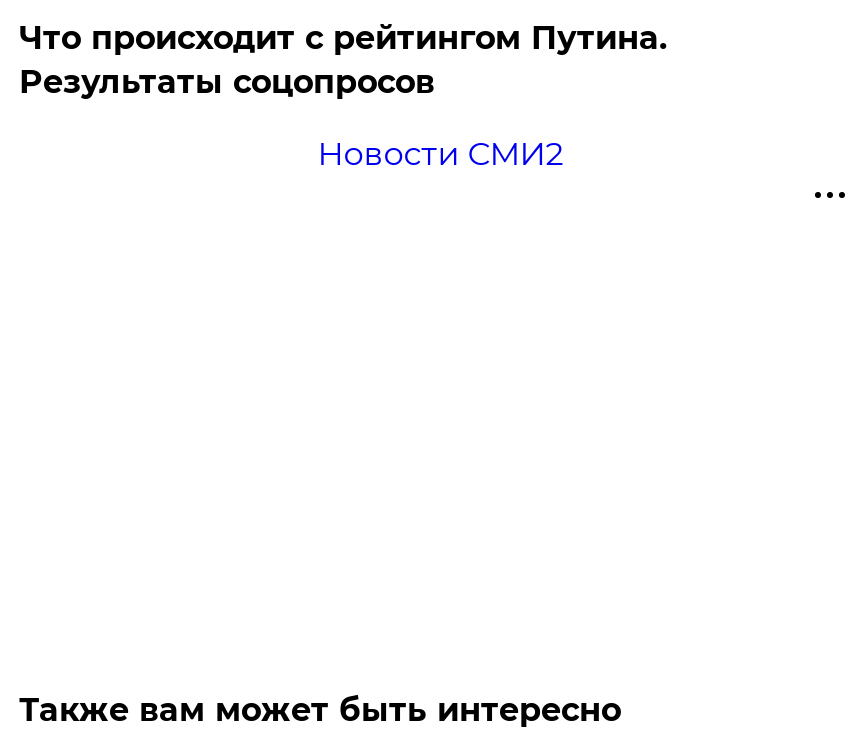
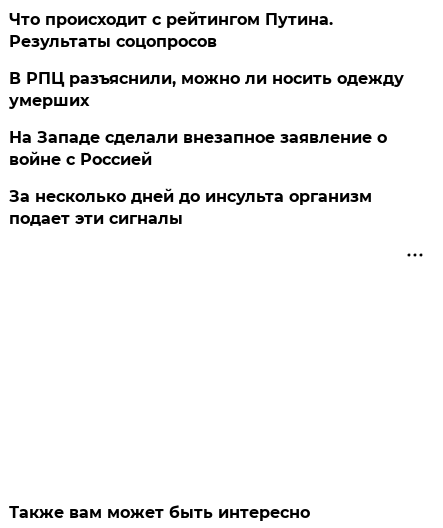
[317,134,563,172] Новости СМИ2 -> [9,69,404,228] В РПЦ разъяснили, можно ли носить одежду | умерших | На Западе сделали внезапное заявление о | войне с Россией | За несколько дней до инсульта организм | подает эти сигналы

